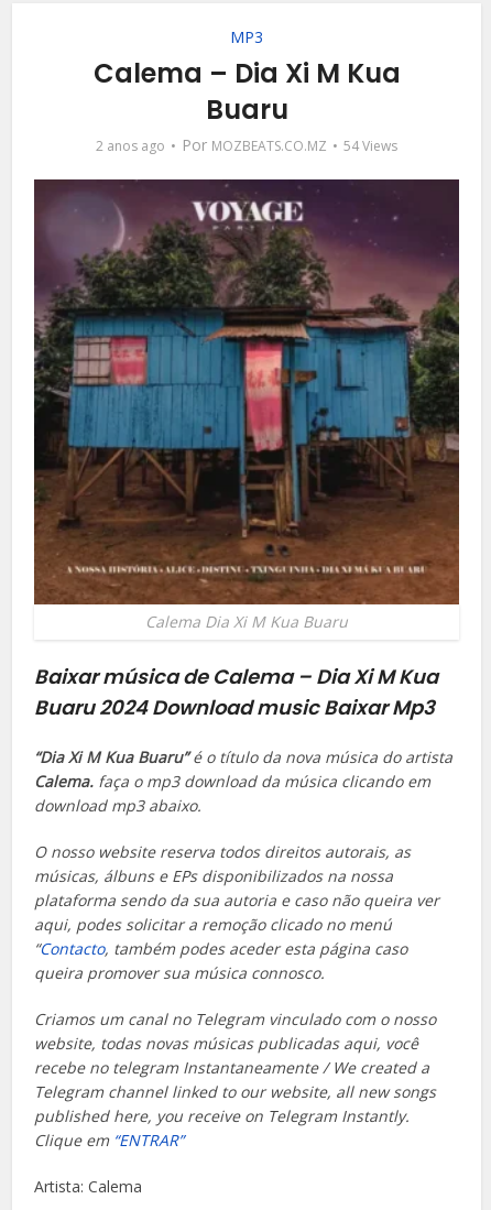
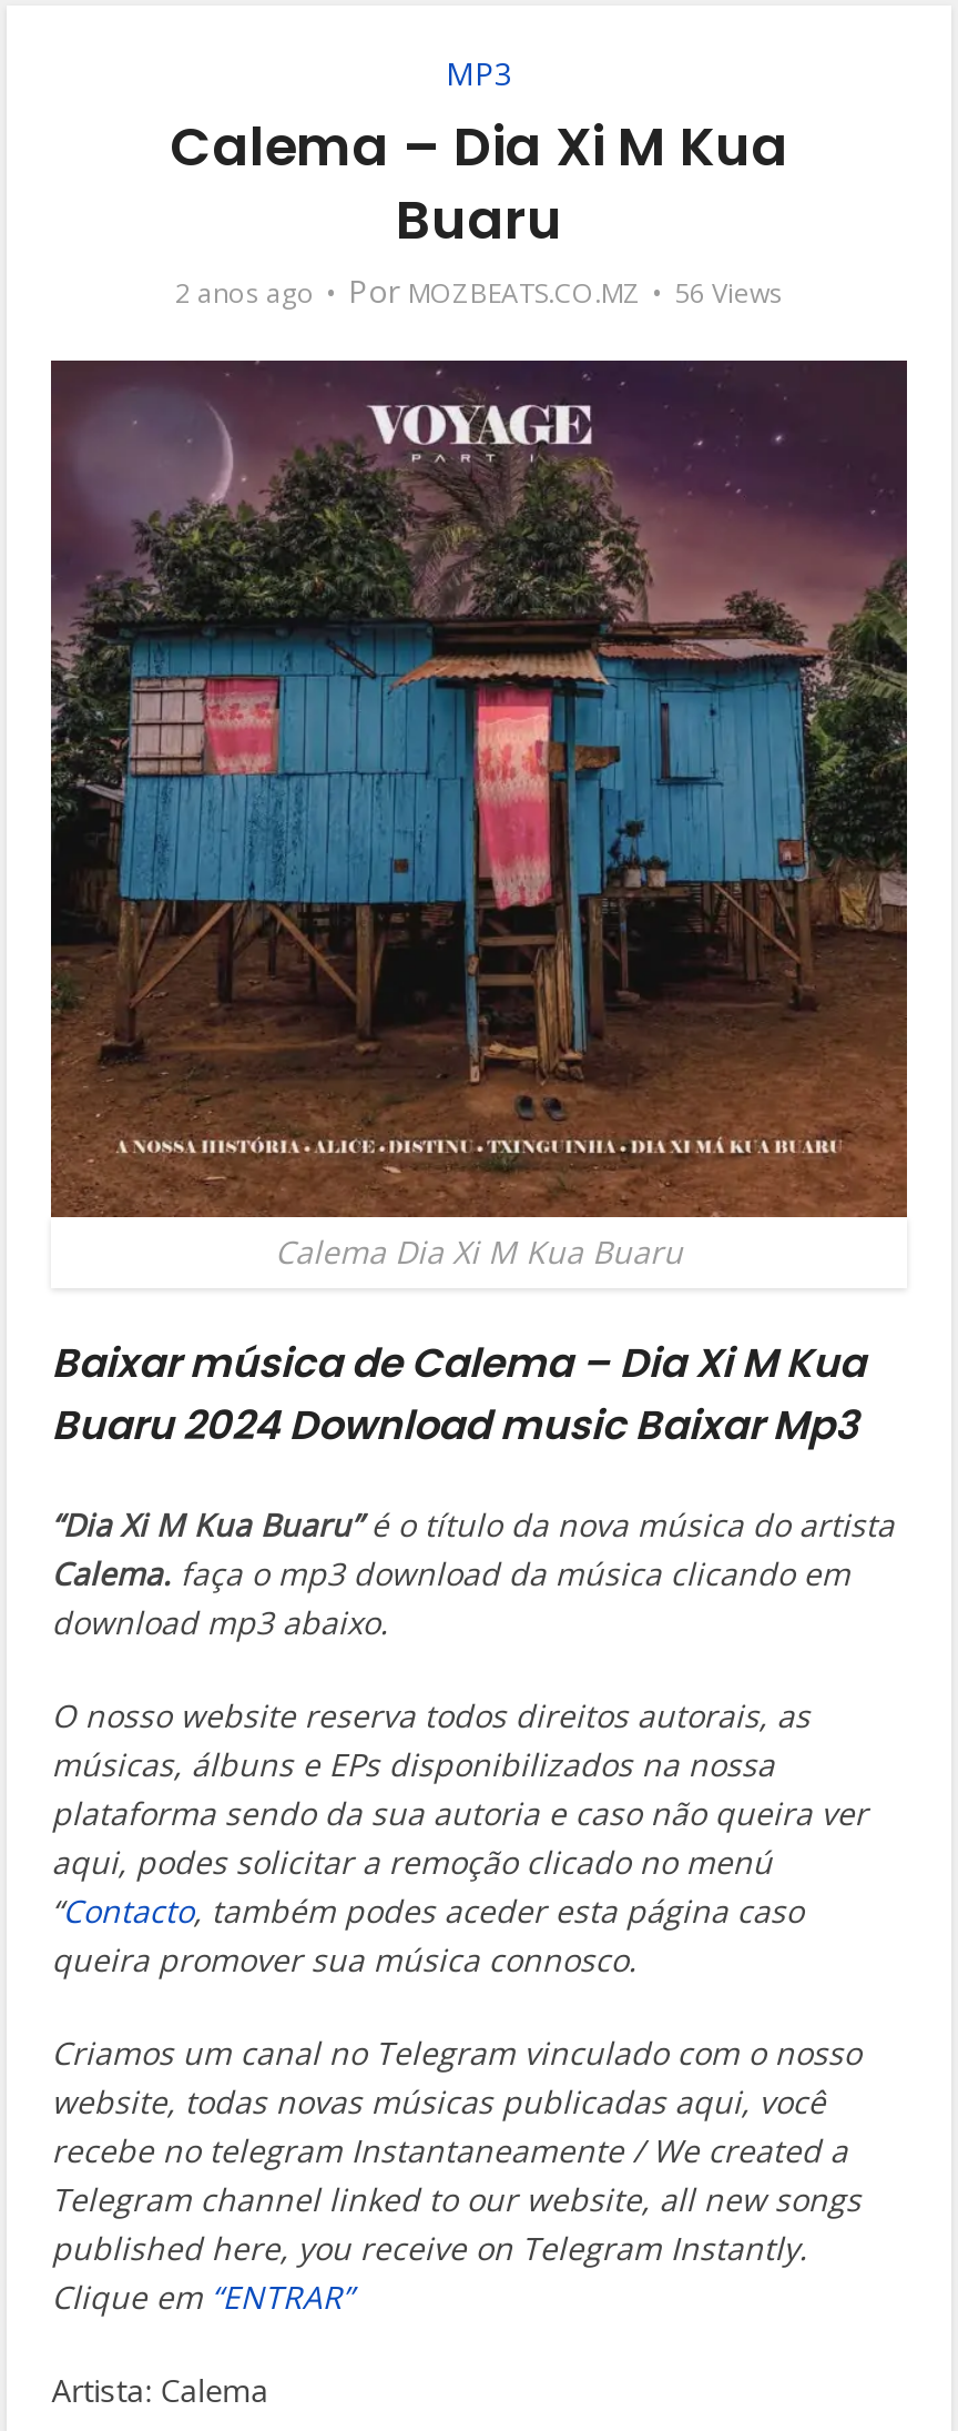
[96,135,397,156] 2 anos ago Por MOZBEATS.CO.MZ 54 Views -> [175,271,783,313] 2 anos ago Por MOZBEATS.CO.MZ 56 Views

